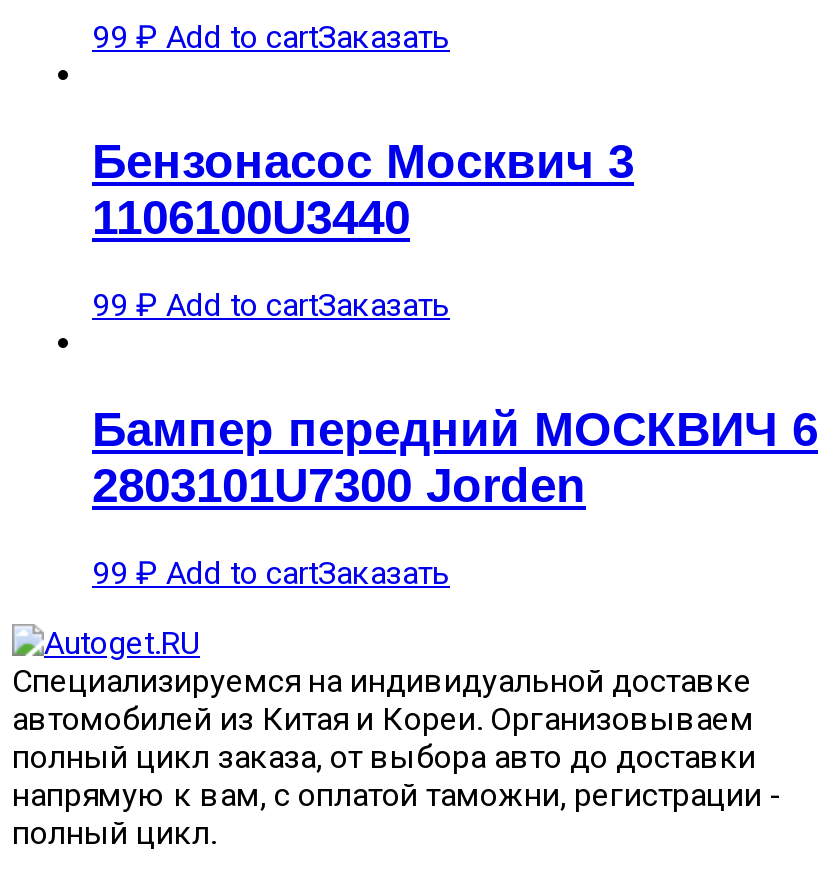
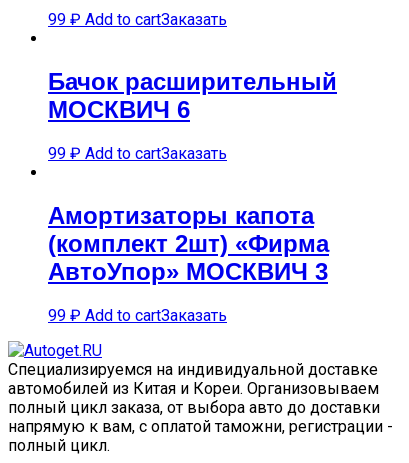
[92,134,634,244] Бензонасос Москвич 3 | 1106100U3440 -> [48,68,337,123] Бачок расширительный | МОСКВИЧ 6
[92,401,818,511] Бампер передний МОСКВИЧ 6 | 2803101U7300 Jorden -> [48,202,329,285] Амортизаторы капота | (комплект 2шт) «Фирма | АвтоУпор» МОСКВИЧ 3

